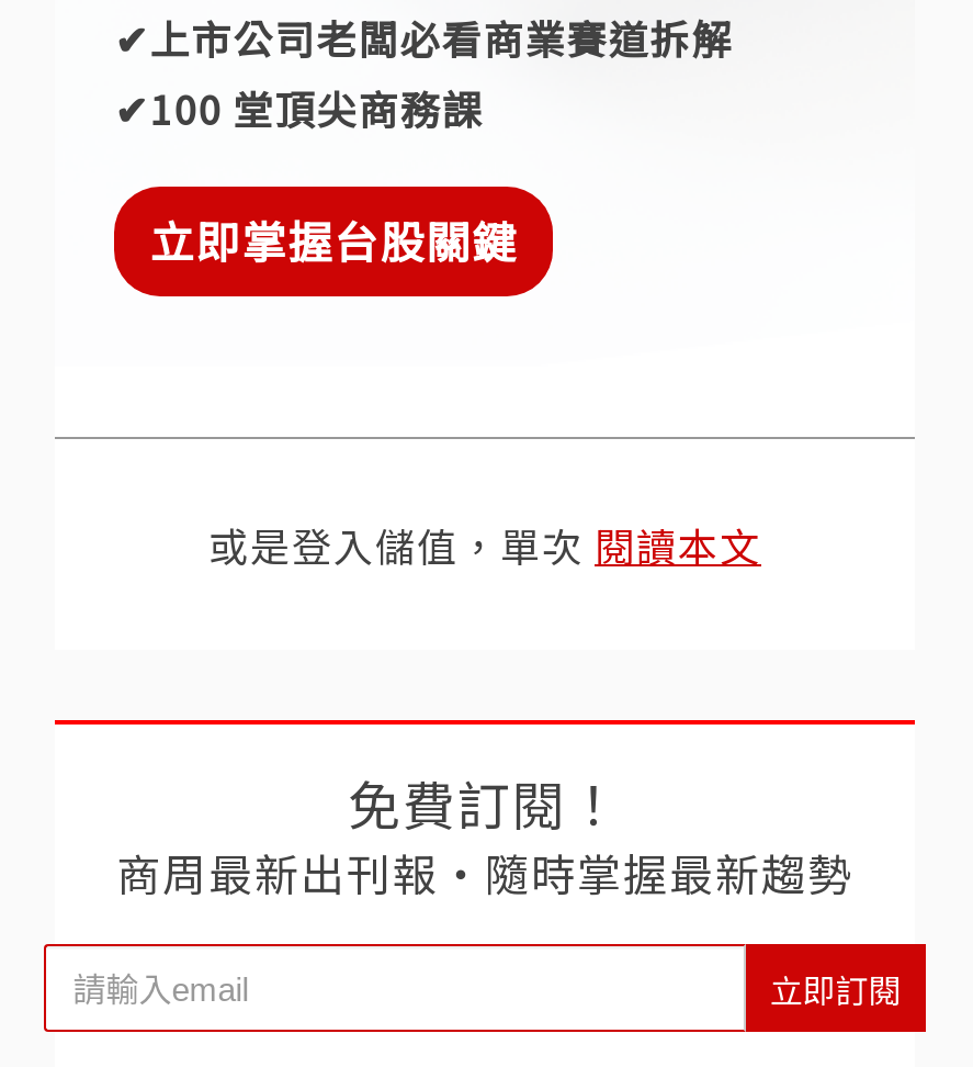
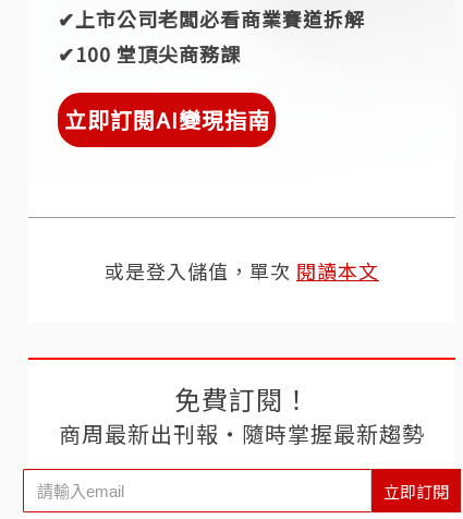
[150,209,518,273] 立即掌握台股關鍵 -> [64,104,270,136] 立即訂閱AI變現指南

